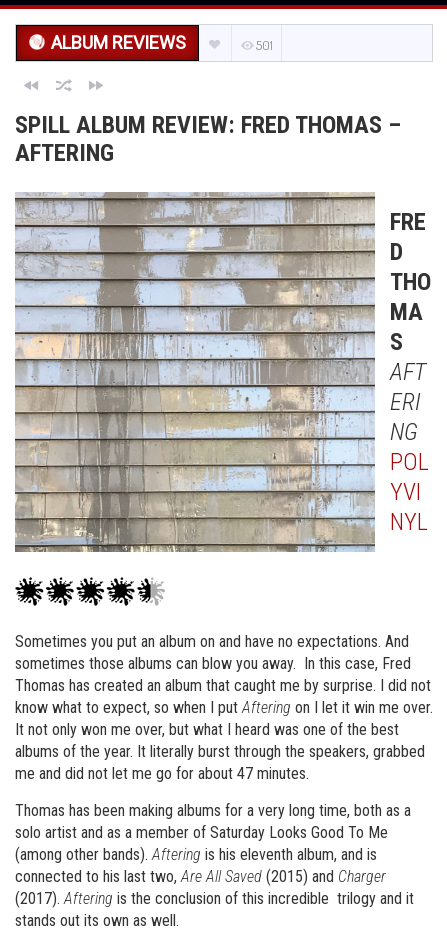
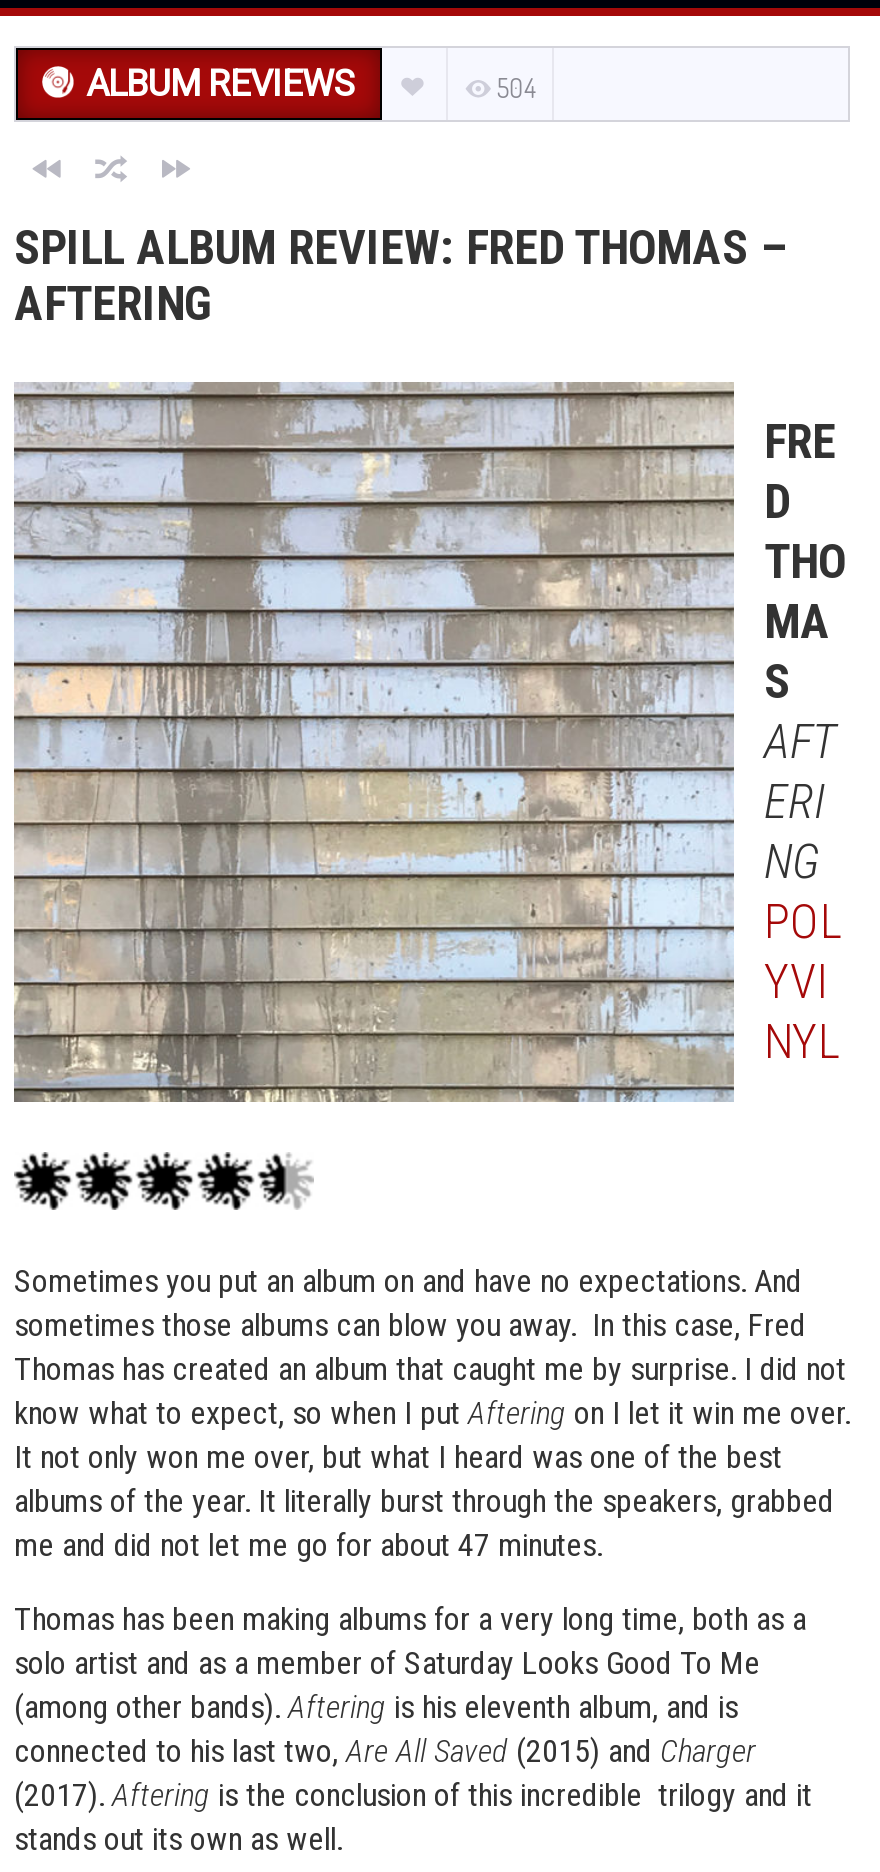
[256,37,273,53] 501 -> [497,73,537,105] 504

